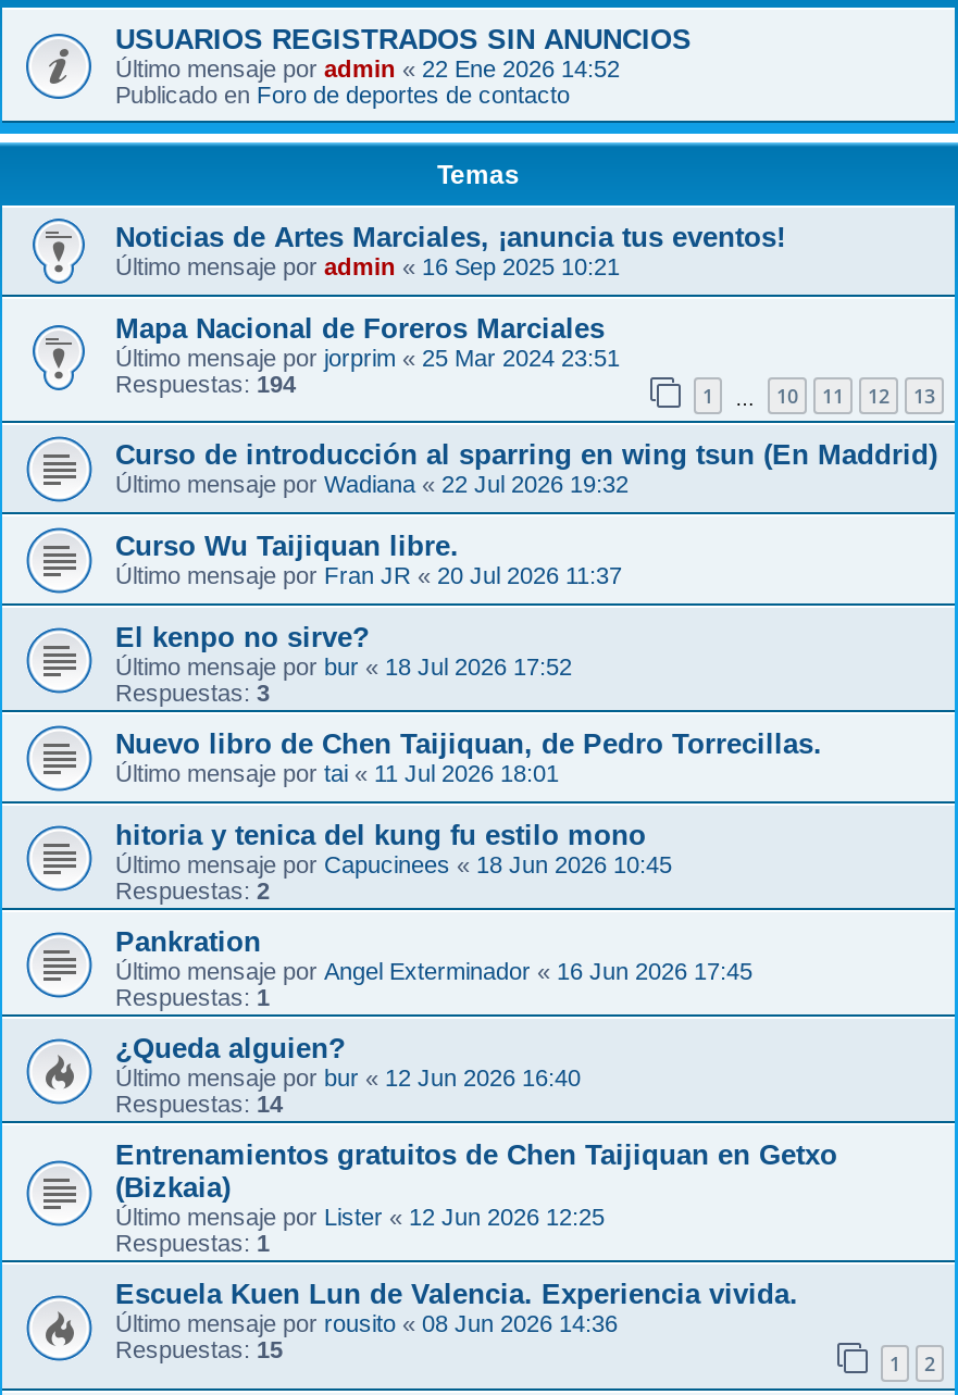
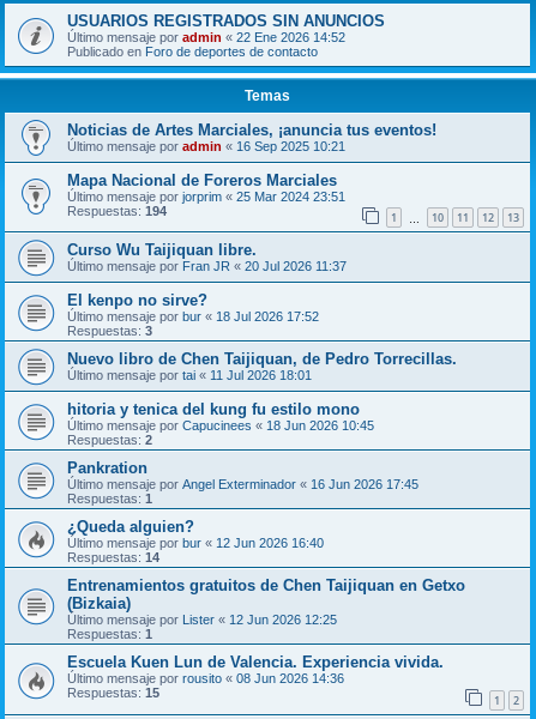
[115,438,937,497] Curso de introducción al sparring en wing tsun (En Maddrid) | Último mensaje por Wadiana «22 Jul 2026 19:32 -> none

